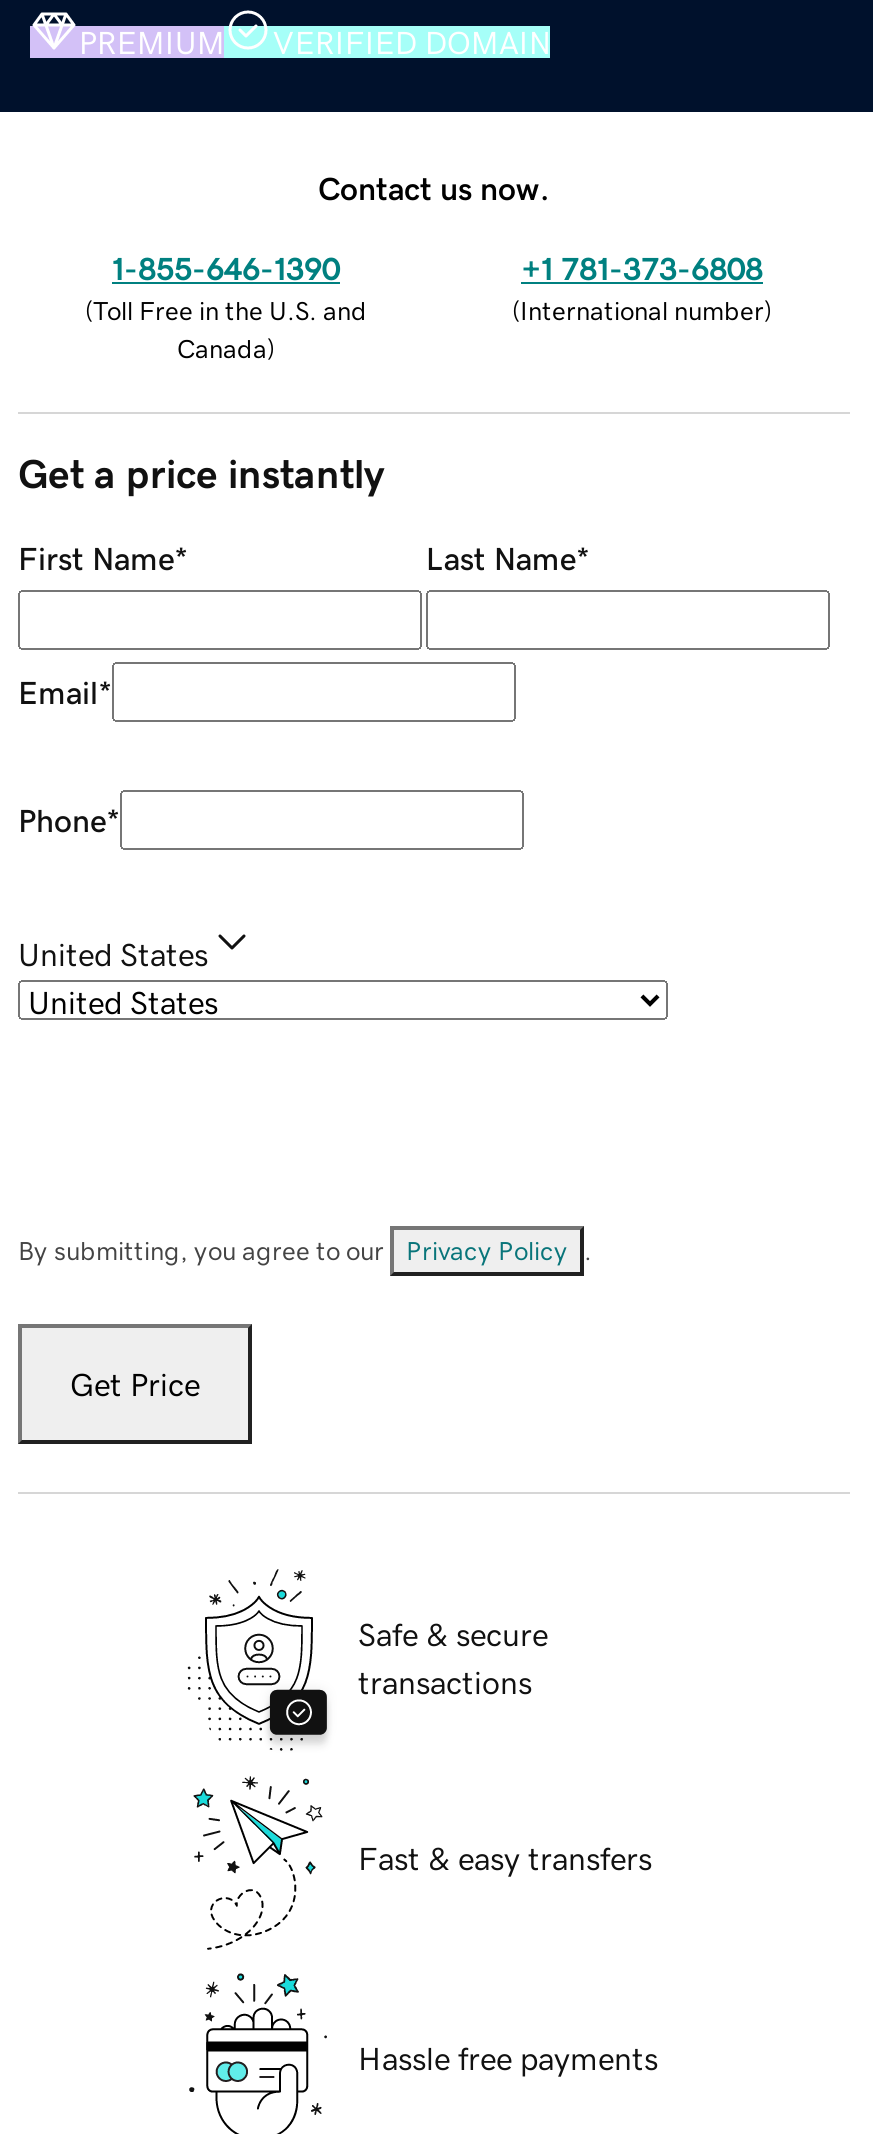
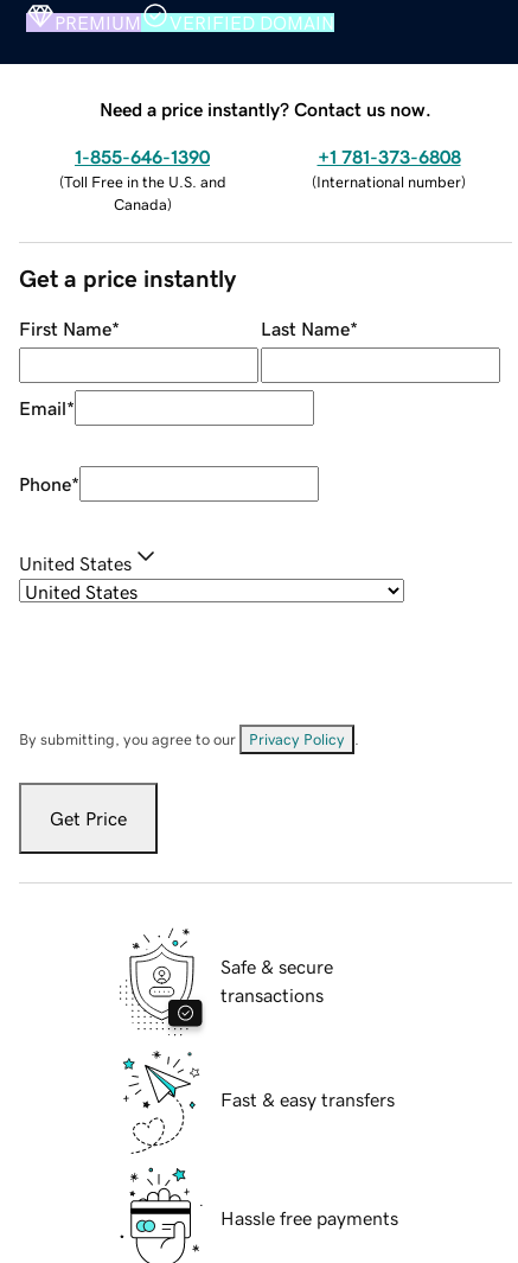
[318,171,550,203] Contact us now. -> [100,99,431,118] Need a price instantly? Contact us now.

